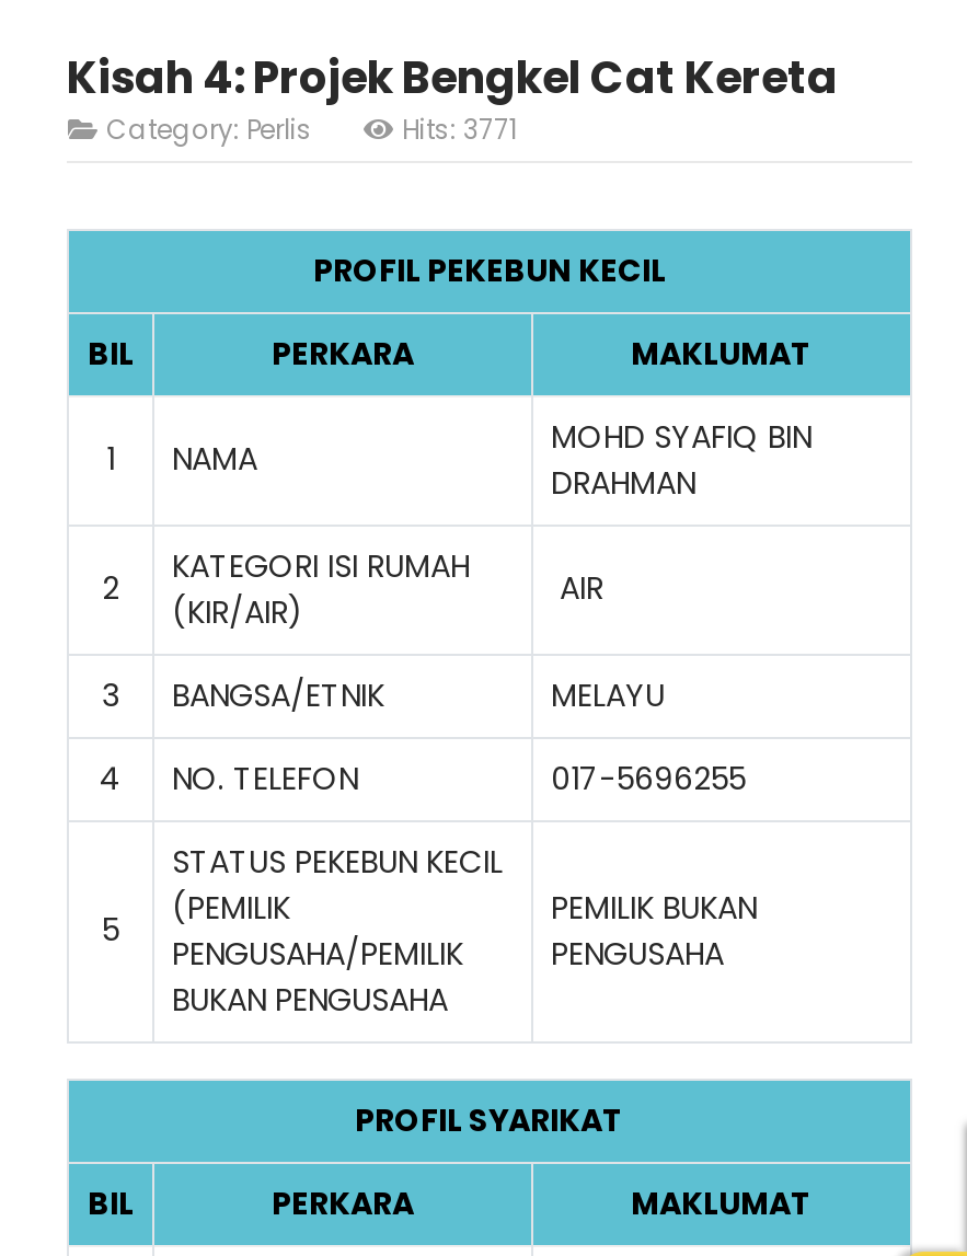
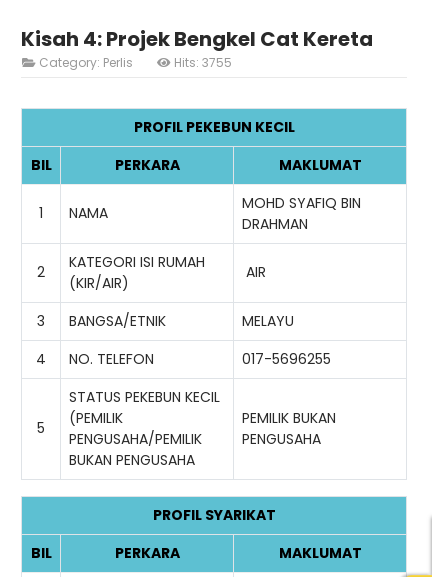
[402,110,518,147] Hits: 3771 -> [174,54,232,71] Hits: 3755

